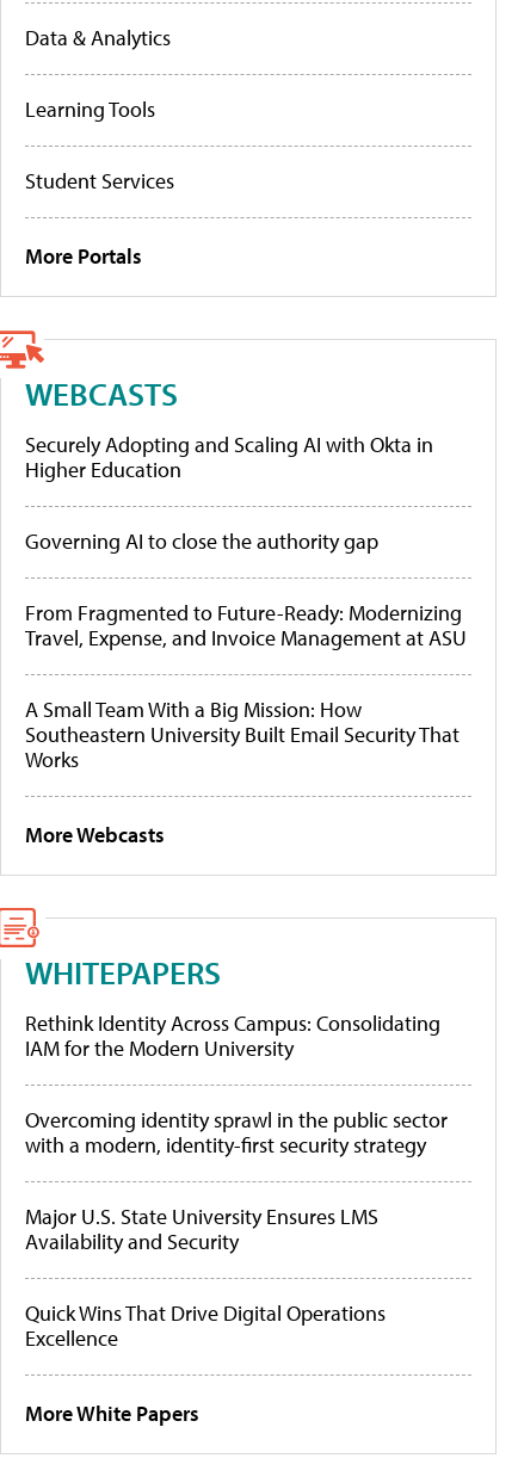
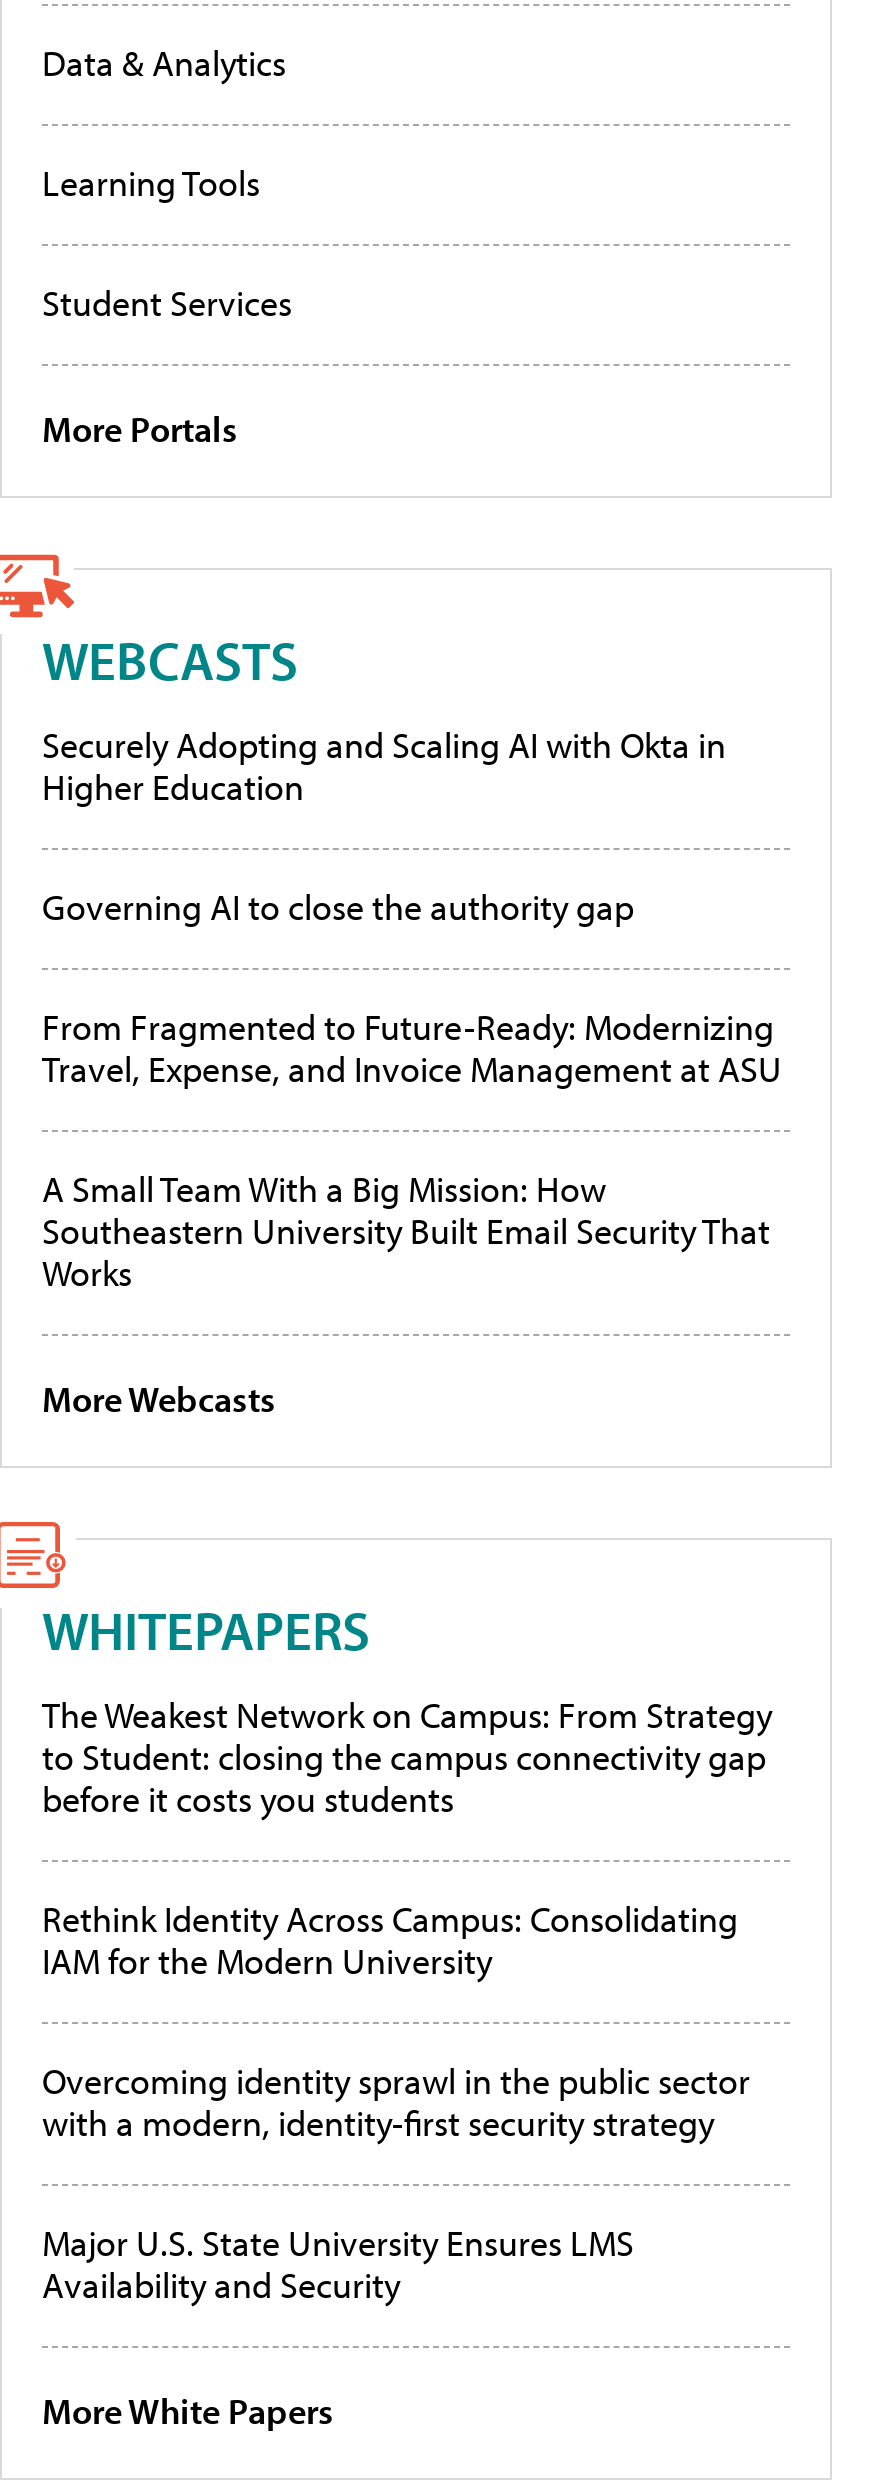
none -> [42,1693,772,1823] The Weakest Network on Campus: From Strategy | to Student: closing the campus connectivity gap | before it costs you students
moved [25,1010,448,1256] -> [42,1897,750,2309]: Rethink Identity Across Campus: Consolidating | IAM for the Modern University | Overcoming identity sprawl in the public sector | with a modern, identity-first security strategy | Major U.S. State University Ensures LMS | Availability and Security
[25,1300,386,1352] Quick Wins That Drive Digital Operations | Excellence -> none

